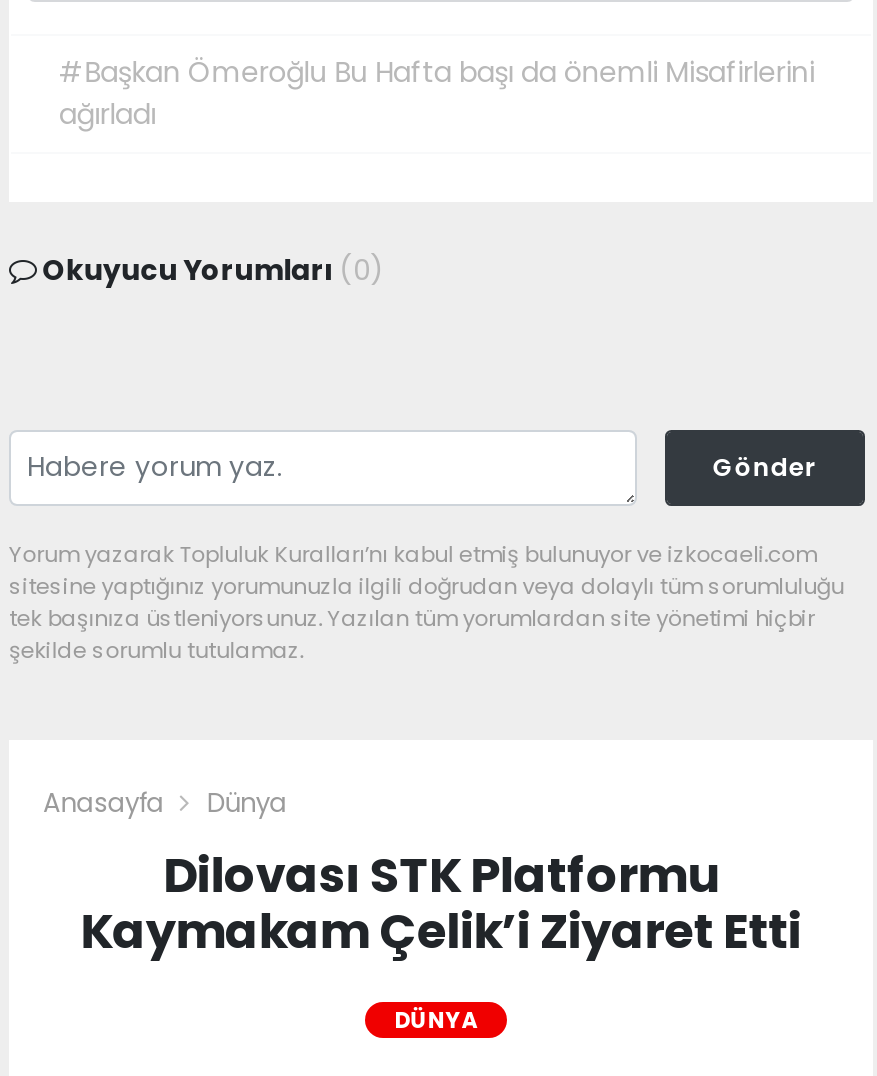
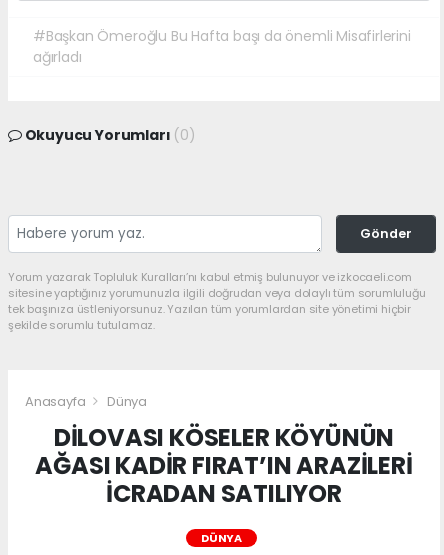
[81,842,801,964] Dilovası STK Platformu | Kaymakam Çelik’i Ziyaret Etti -> [35,421,413,510] DİLOVASI KÖSELER KÖYÜNÜN | AĞASI KADİR FIRAT’IN ARAZİLERİ | İCRADAN SATILIYOR

